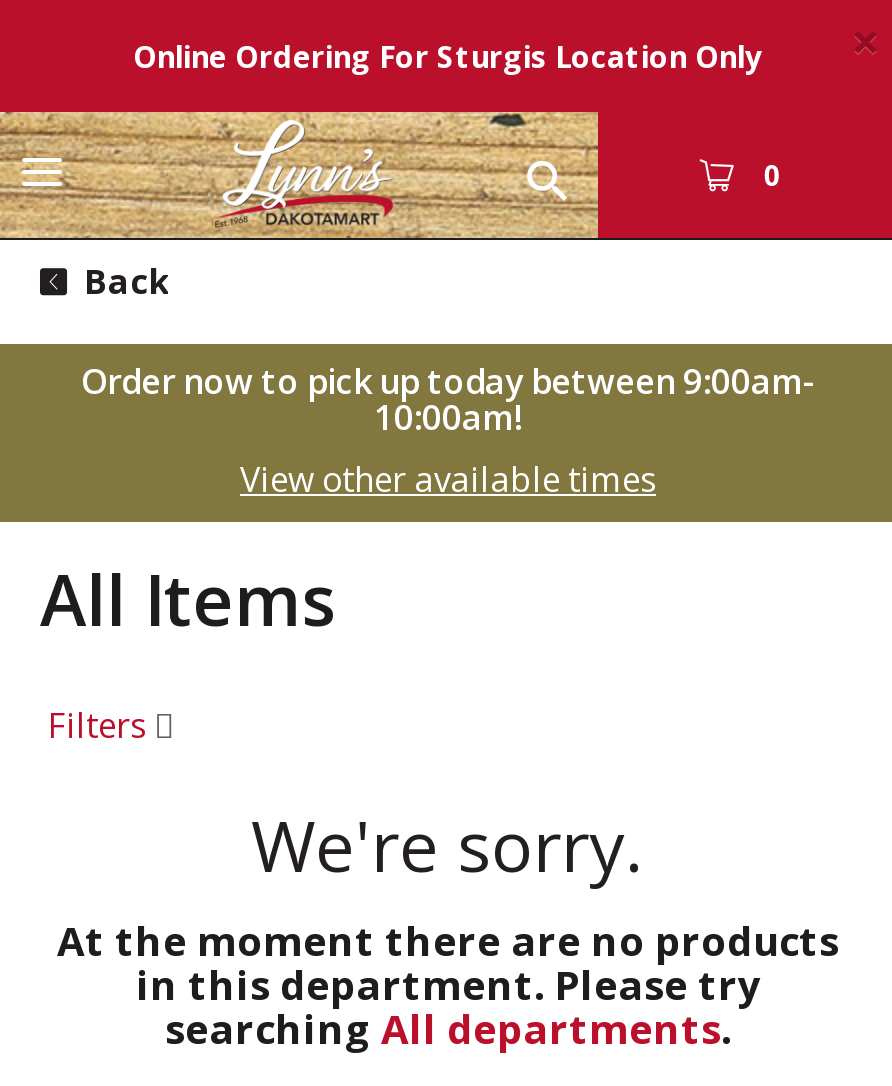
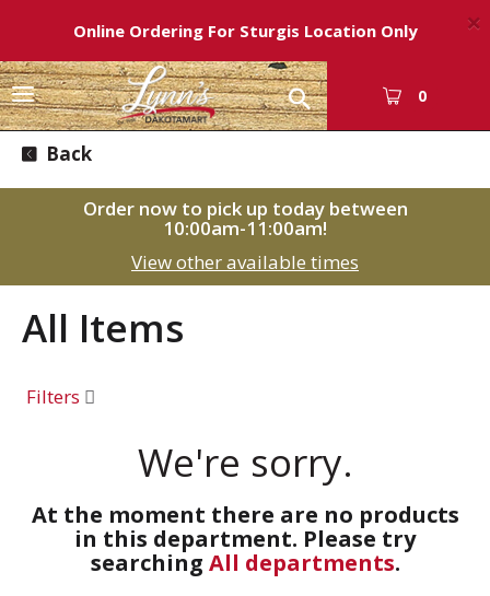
[81,358,815,440] Order now to pick up today between 9:00am- | 10:00am! -> [83,196,407,241] Order now to pick up today between | 10:00am-11:00am!

